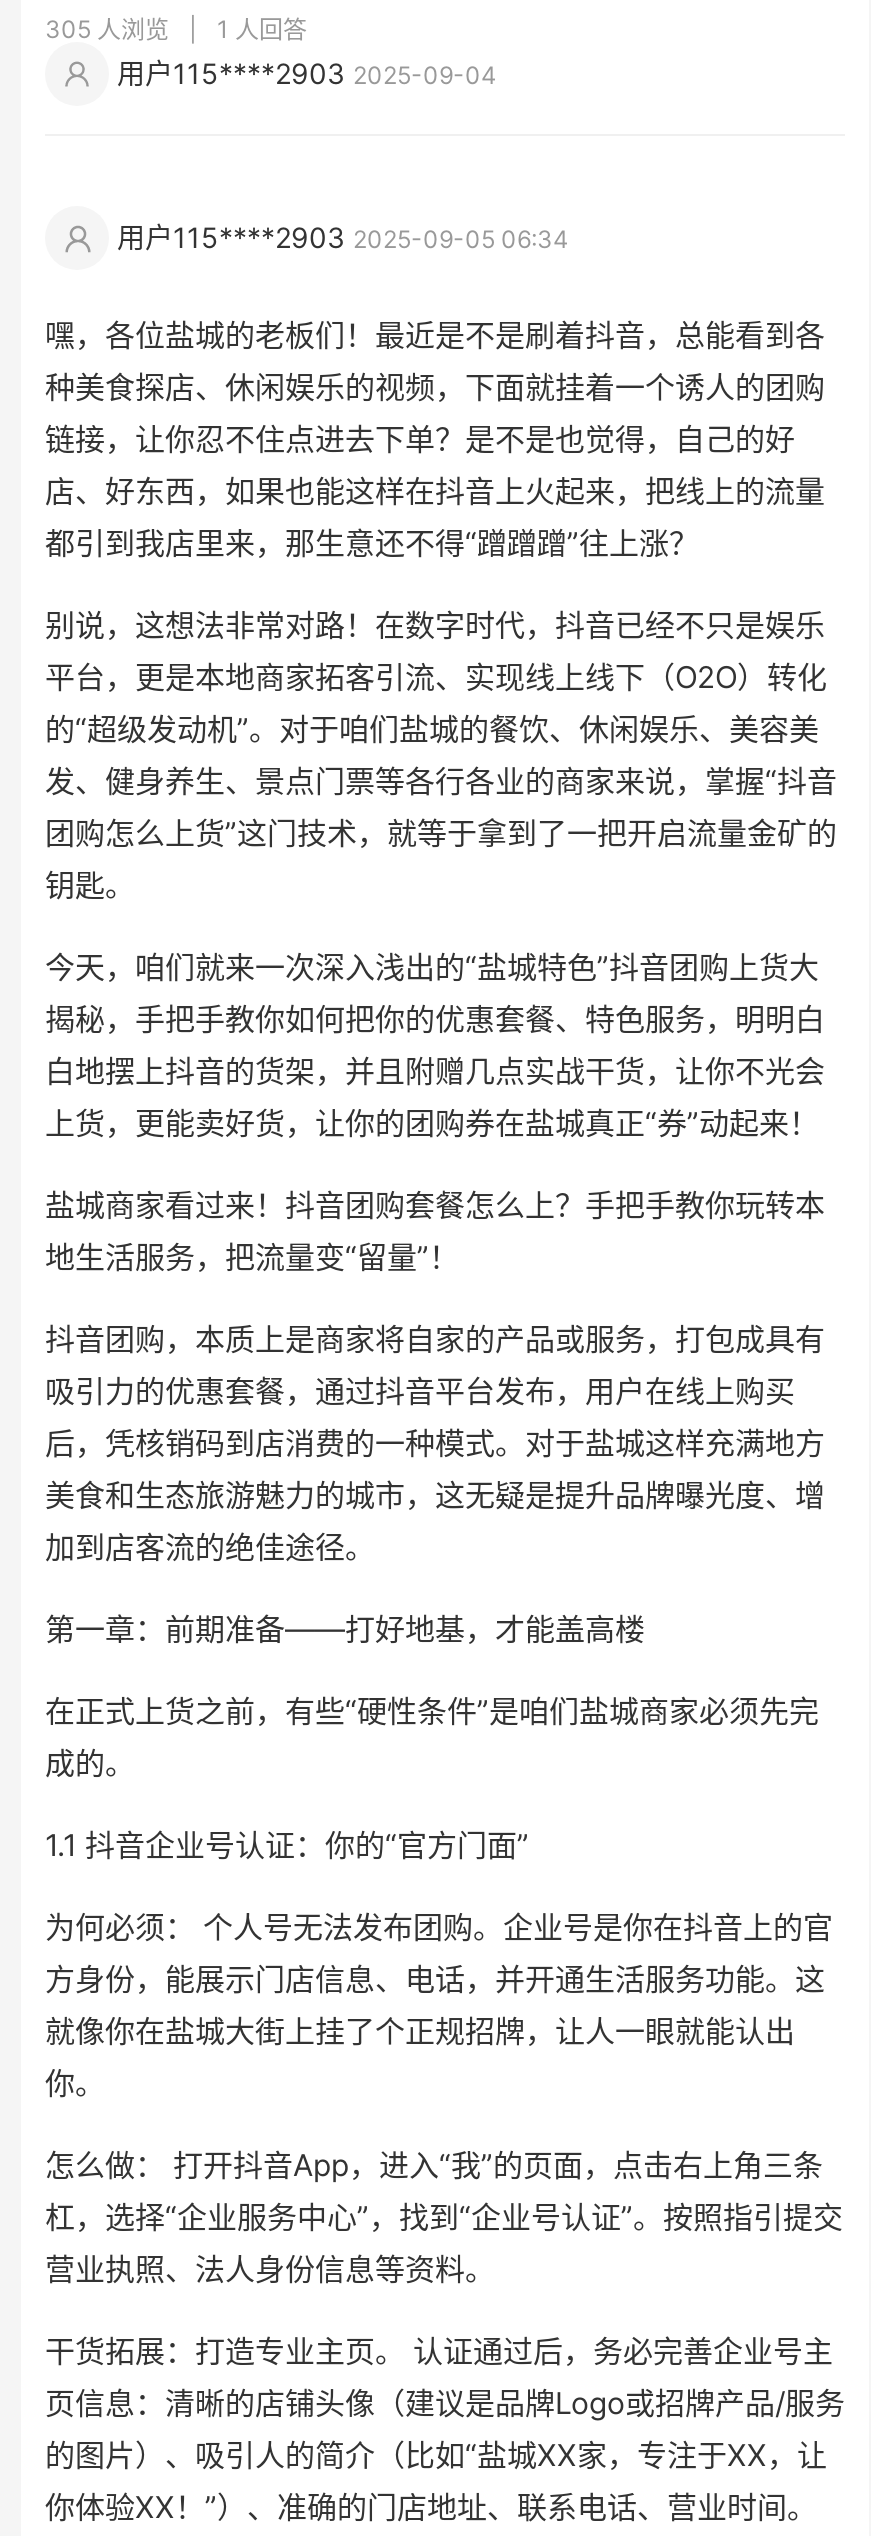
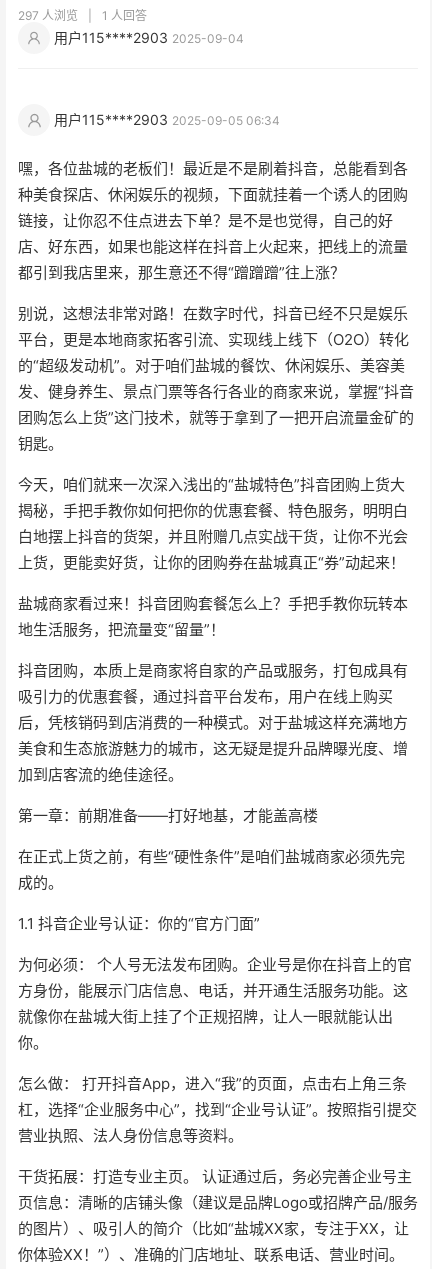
[45,14,169,44] 305 人浏览 -> [18,8,78,23] 297 人浏览

